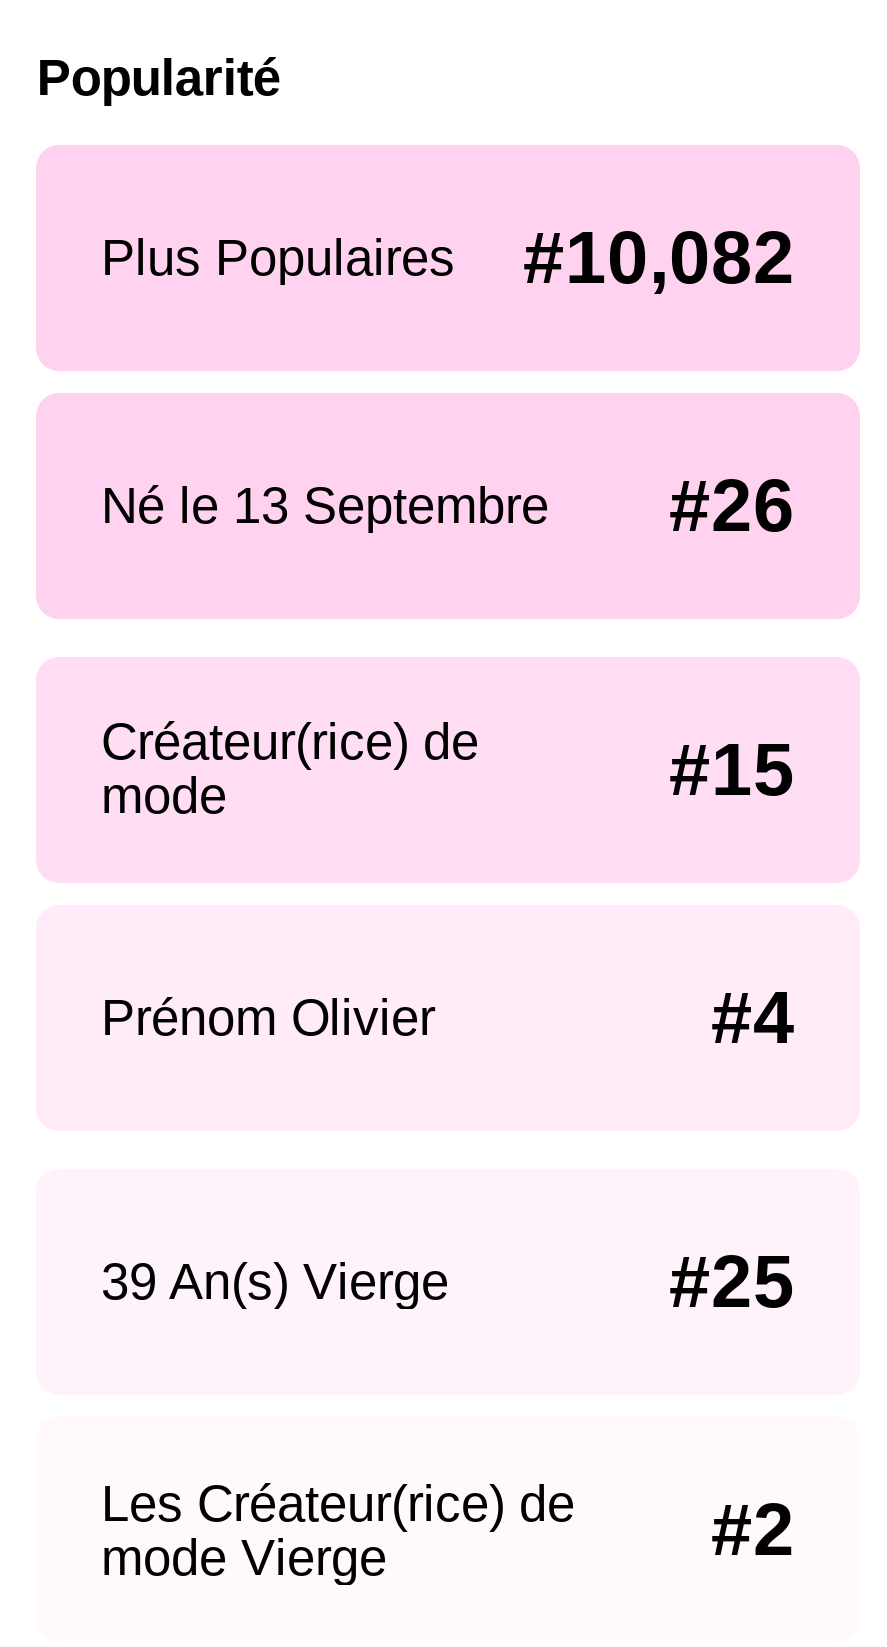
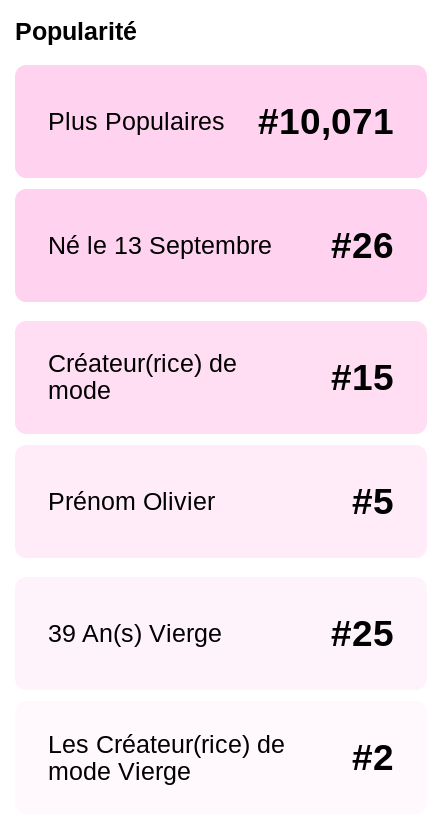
[101,217,795,299] Plus Populaires #10,082 -> [47,101,394,142] Plus Populaires #10,071
[711,978,795,1060] #4 -> [352,481,394,522] #5

